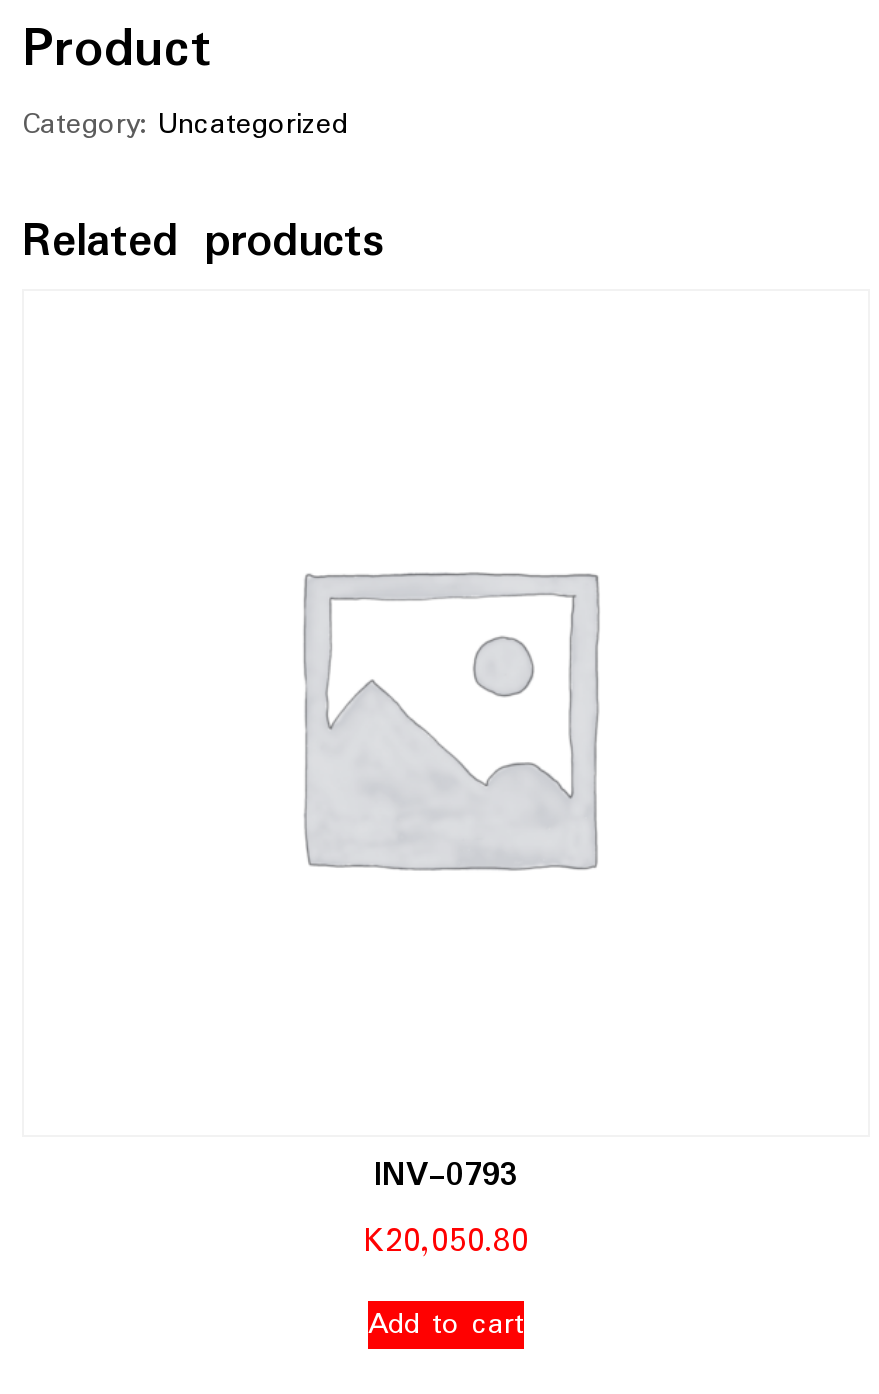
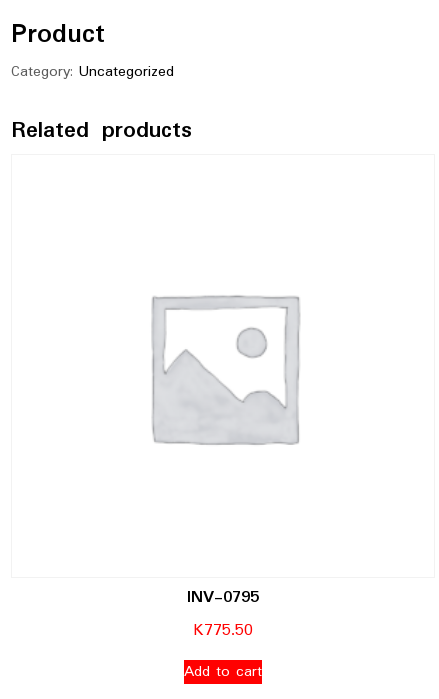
[363,1149,529,1269] INV-0793 | K20,050.80 -> [187,584,259,644] INV-0795 | K775.50

